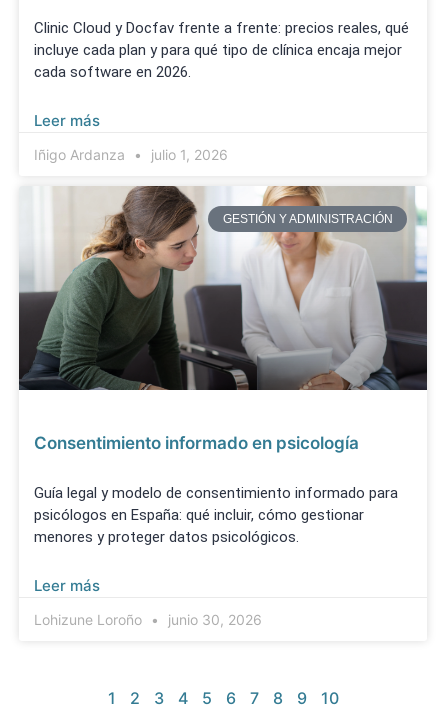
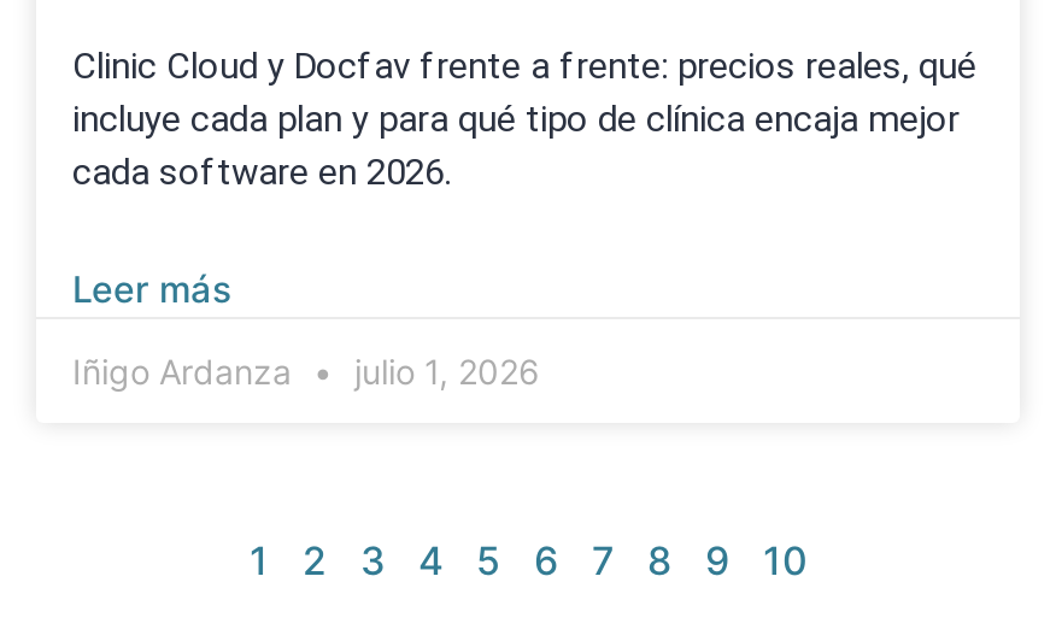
[18,185,428,391] [image] | GESTIÓN Y ADMINISTRACIÓN -> none
[34,433,398,628] Consentimiento informado en psicología | Guía legal y modelo de consentimiento informado para | psicólogos en España: qué incluir, cómo gestionar | menores y proteger datos psicológicos. | Leer más | Lohizune Loroño | junio 30, 2026 -> none

